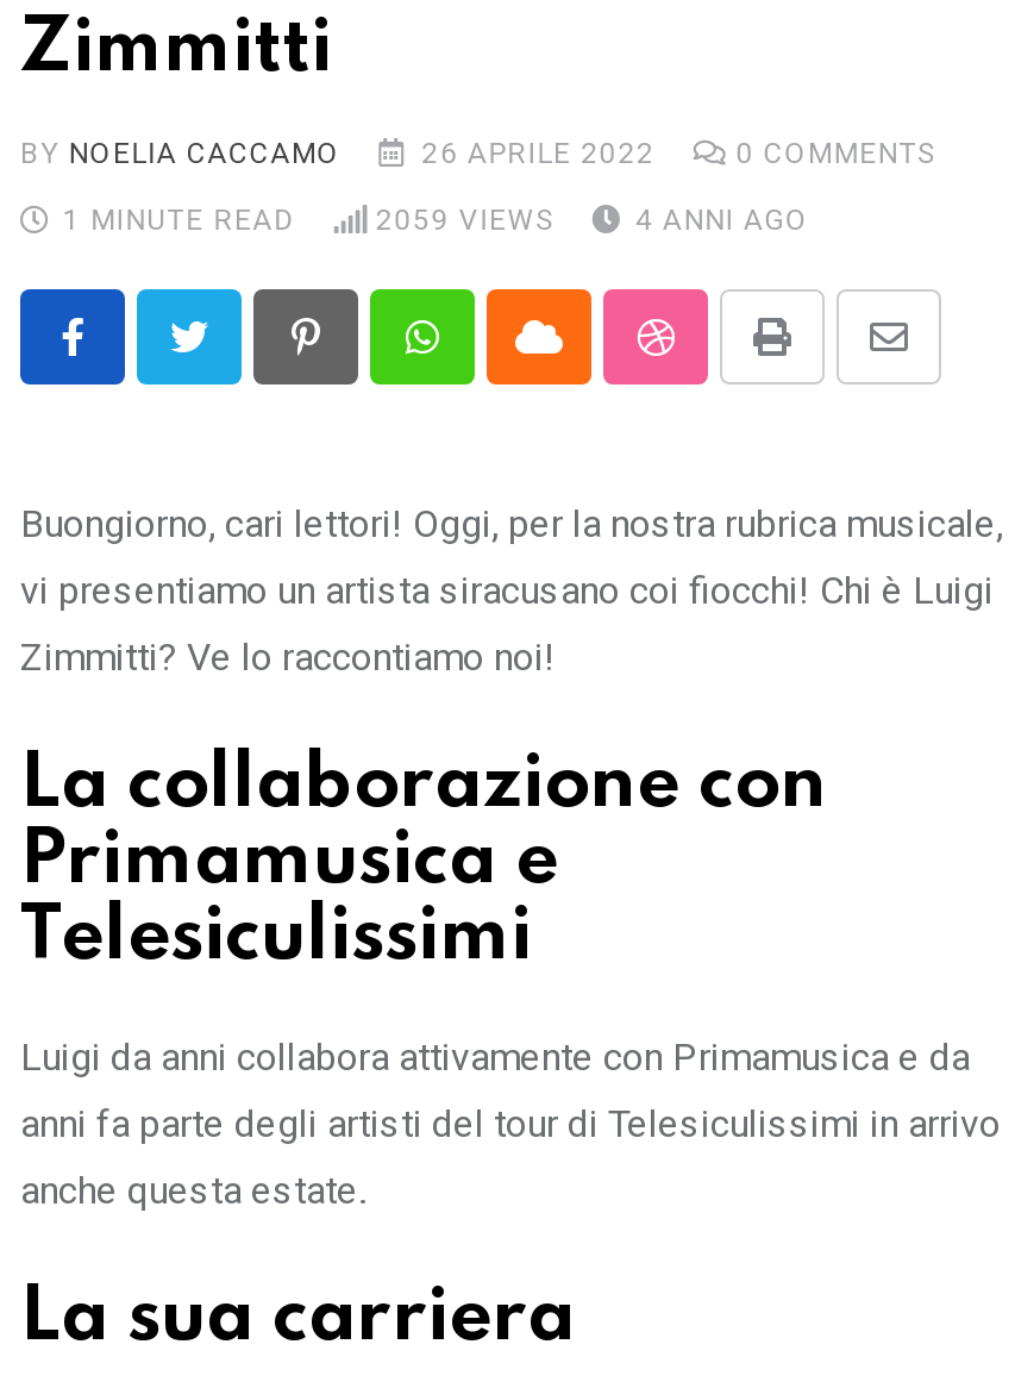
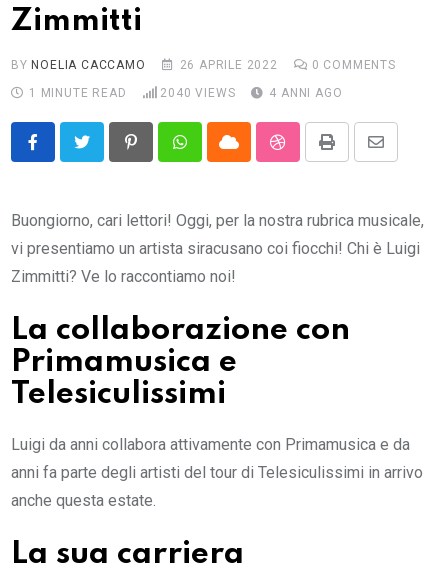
[376,204,554,237] 2059 VIEWS -> [160,86,235,100] 2040 VIEWS

